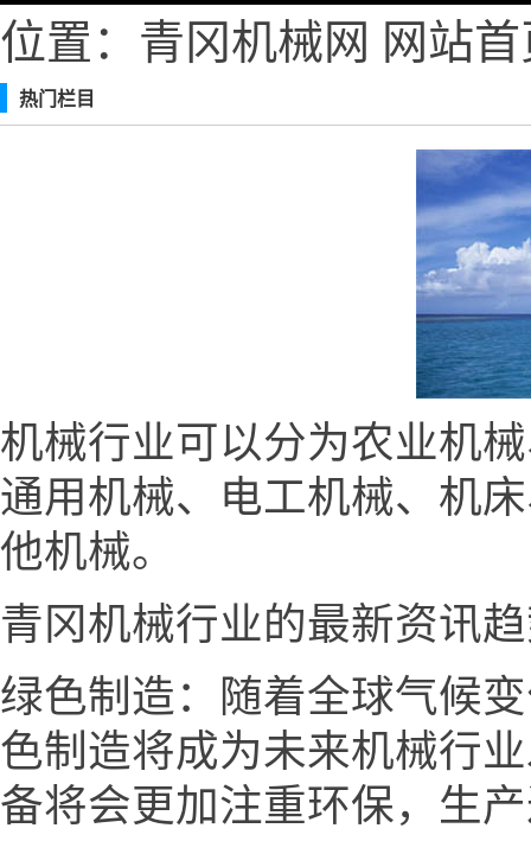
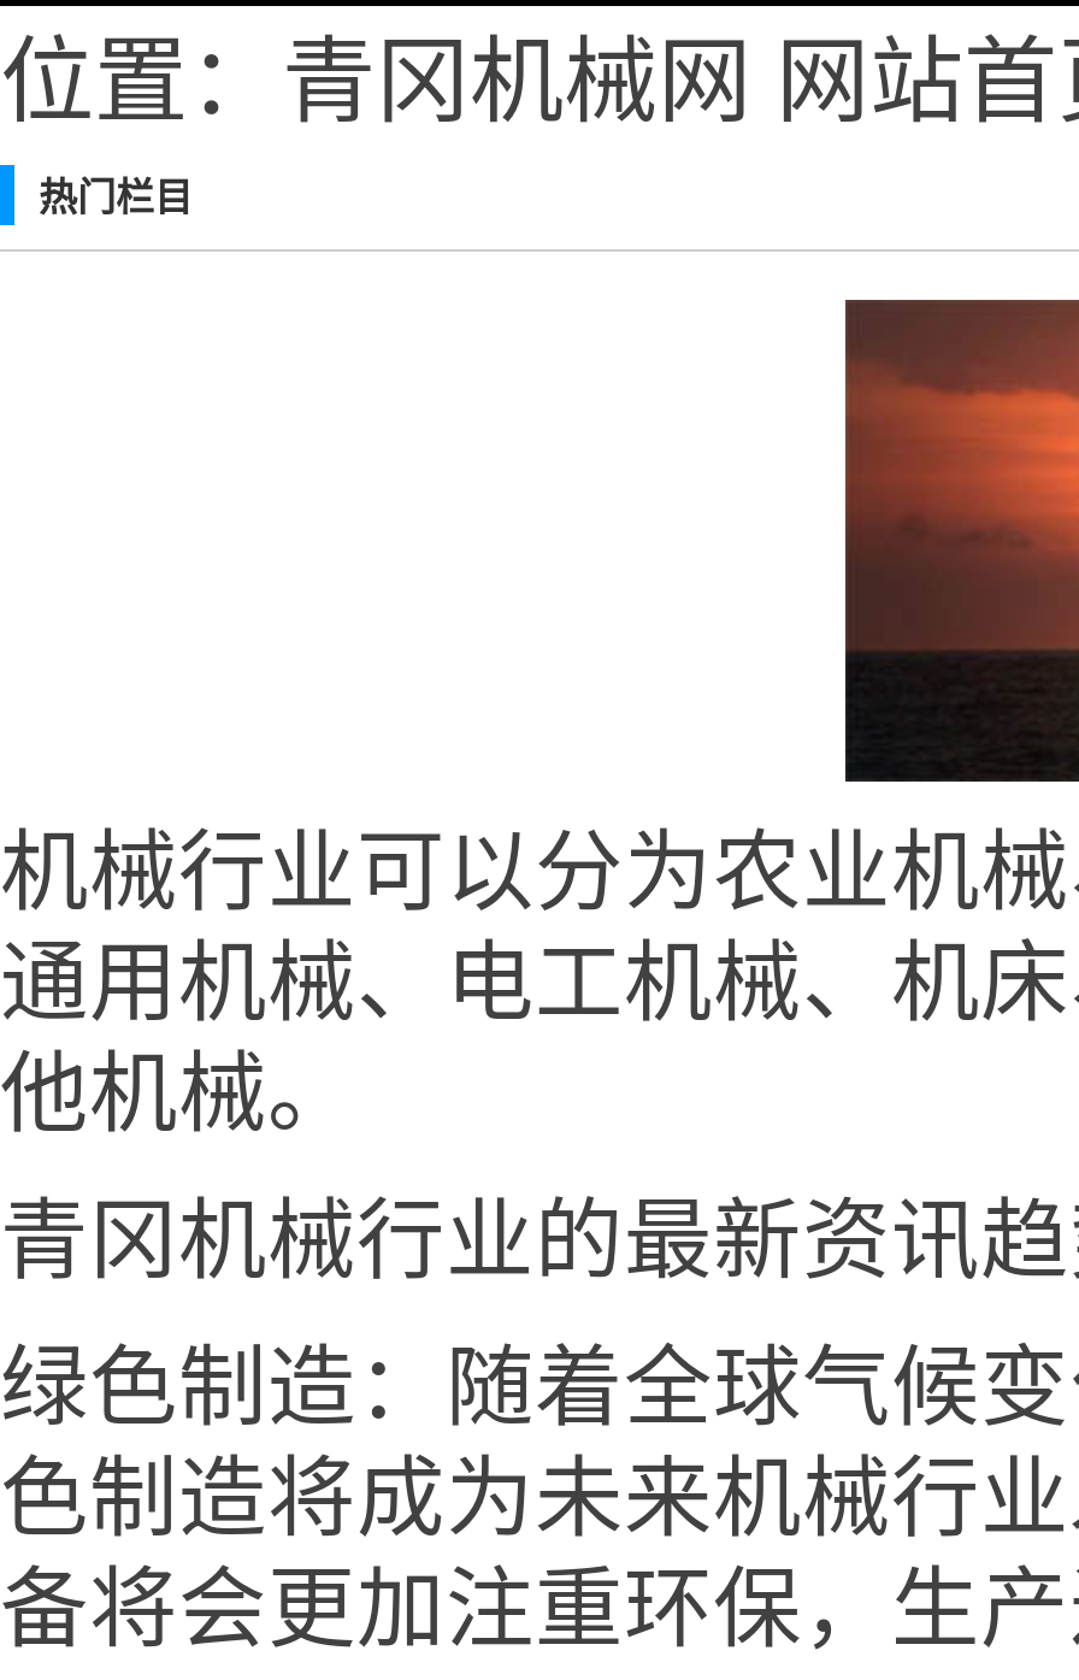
[415,148,527,400] [image] -> [843,297,1072,784] [image]

